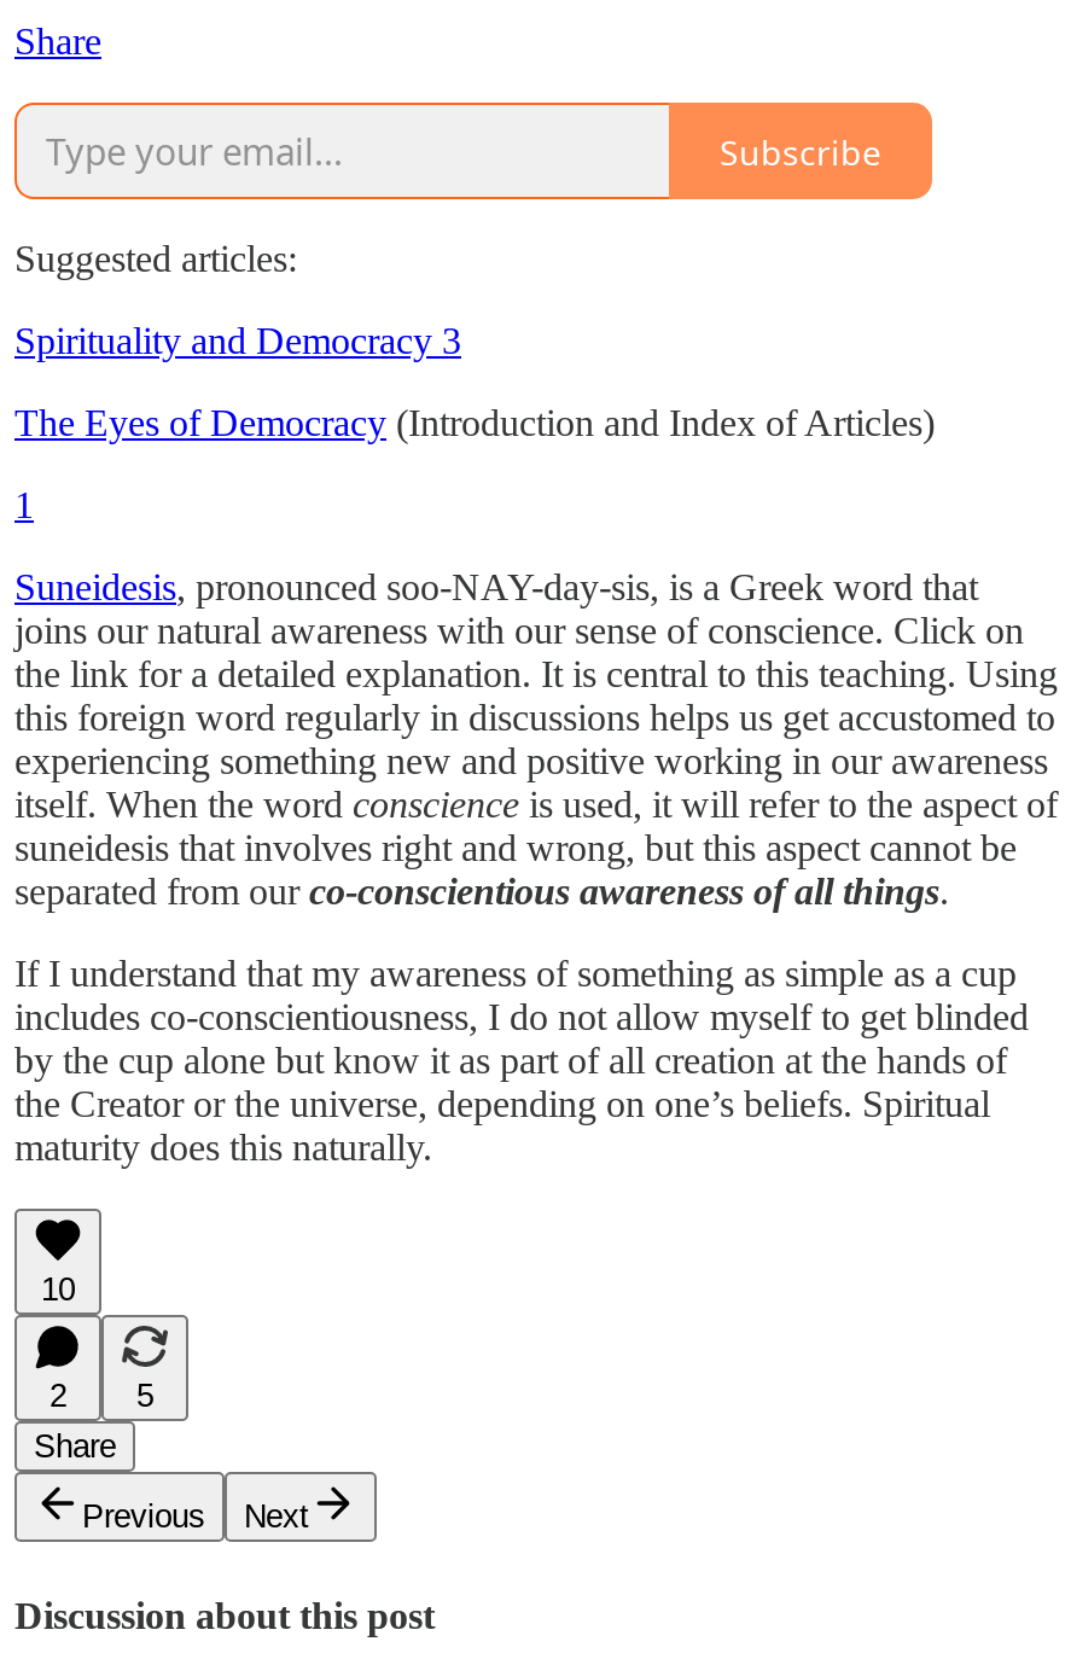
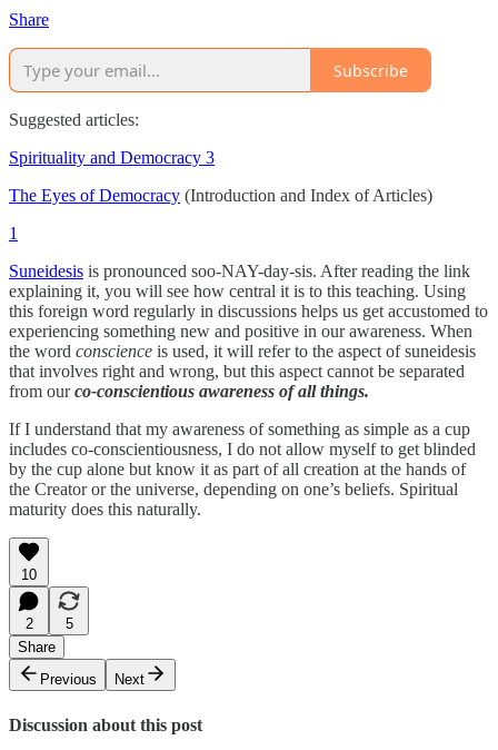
[14,567,1058,695] Suneidesis, pronounced soo-NAY-day-sis, is a Greek word that | joins our natural awareness with our sense of conscience. Click on | the link for a detailed explanation. It is central to this teaching. Using -> [9,262,470,301] Suneidesis is pronounced soo-NAY-day-sis. After reading the link | explaining it, you will see how central it is to this teaching. Using
[14,741,1058,913] experiencing something new and positive working in our awareness | itself. When the word conscience is used, it will refer to the aspect of | suneidesis that involves right and wrong, but this aspect cannot be | separated from our co-conscientious awareness of all things. -> [9,322,476,401] experiencing something new and positive in our awareness. When | the word conscience is used, it will refer to the aspect of suneidesis | that involves right and wrong, but this aspect cannot be separated | from our co-conscientious awareness of all things.

